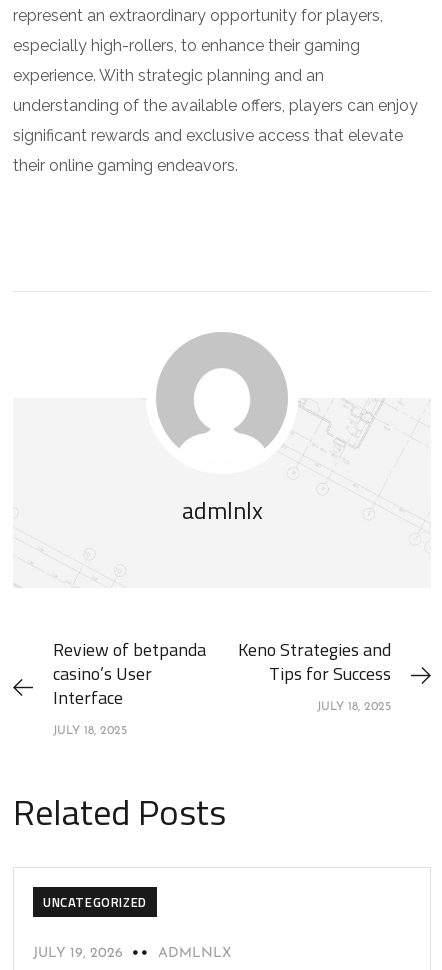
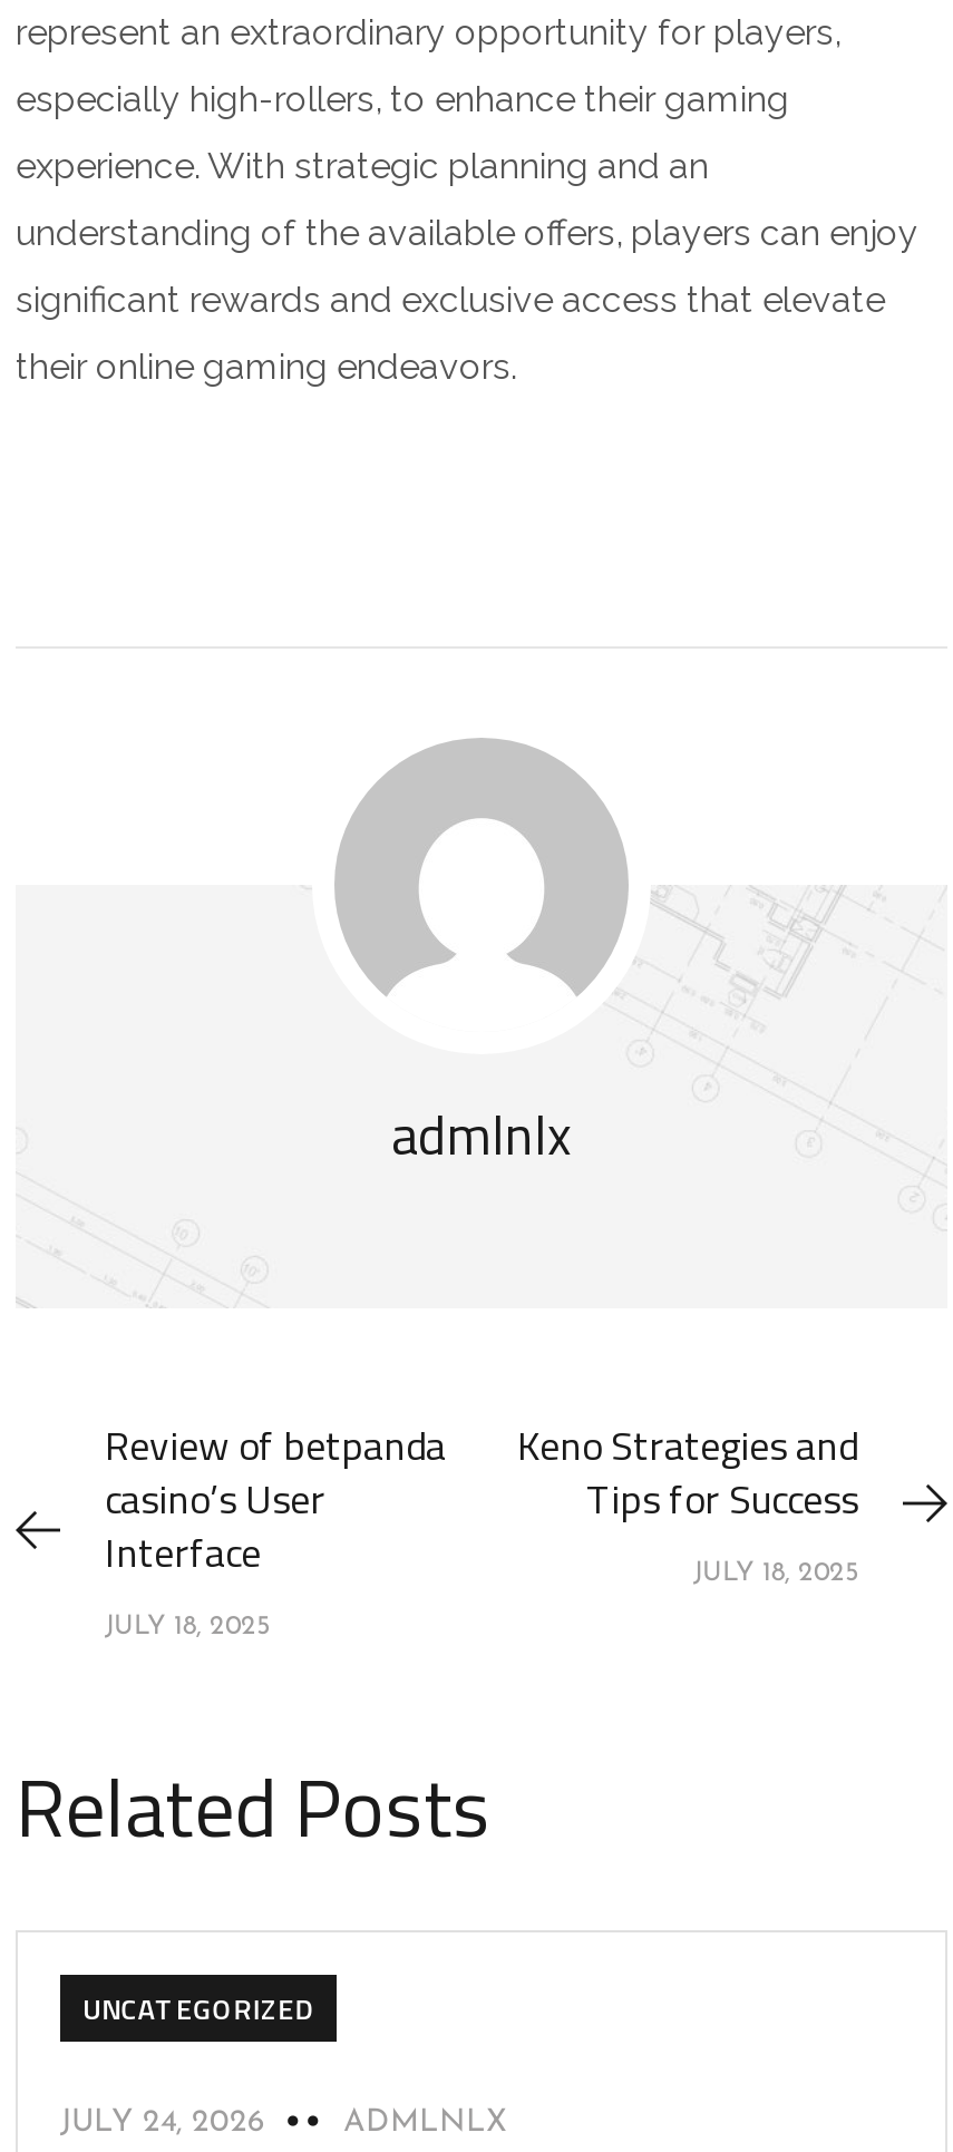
[33,946,123,961] JULY 19, 2026 -> [60,2106,265,2140] JULY 24, 2026

